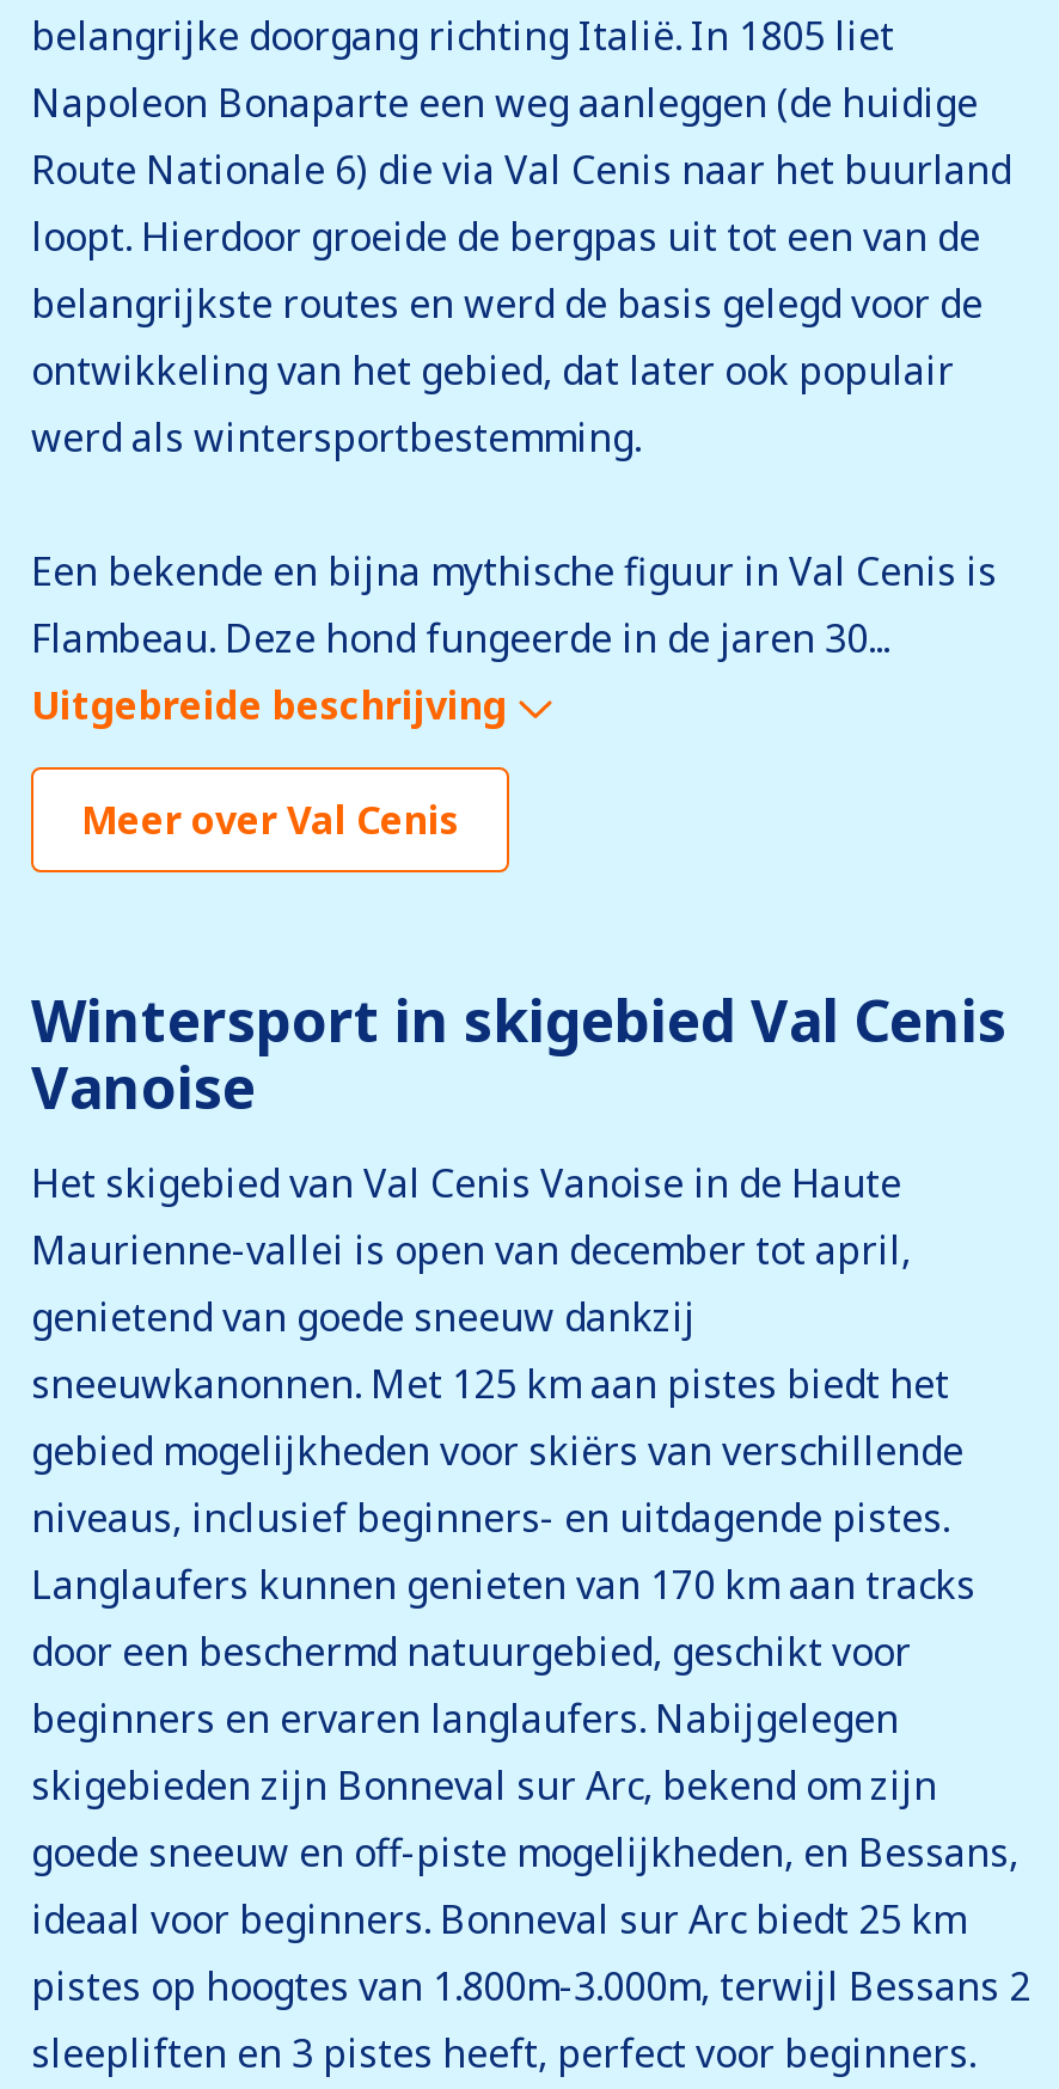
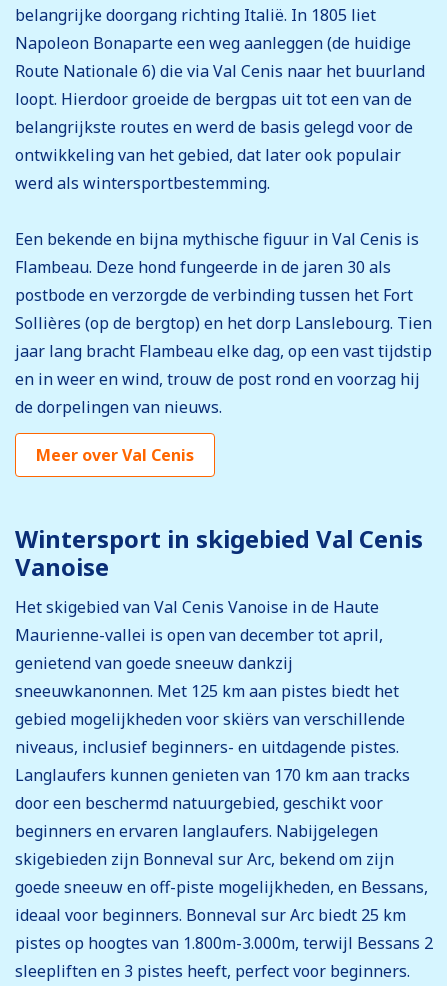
[31,612,889,731] Flambeau. Deze hond fungeerde in de jaren 30... | Uitgebreide beschrijving -> [15,256,432,418] Flambeau. Deze hond fungeerde in de jaren 30 als | postbode en verzorgde de verbinding tussen het Fort | Sollières (op de bergtop) en het dorp Lanslebourg. Tien | jaar lang bracht Flambeau elke dag, op een vast tijdstip | en in weer en wind, trouw de post rond en voorzag hij | de dorpelingen van nieuws.

